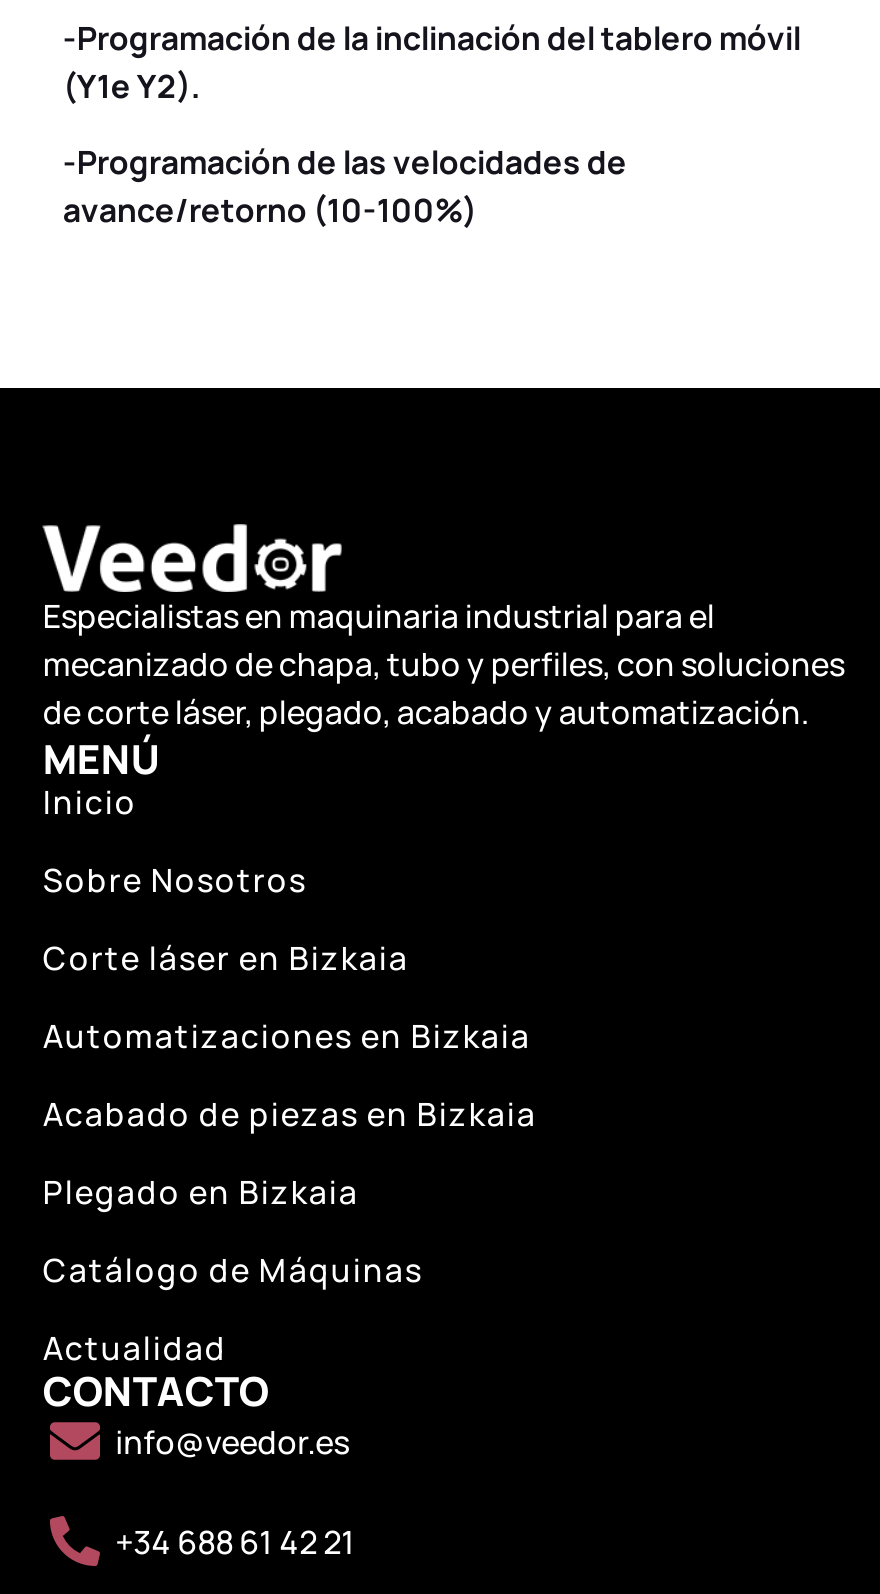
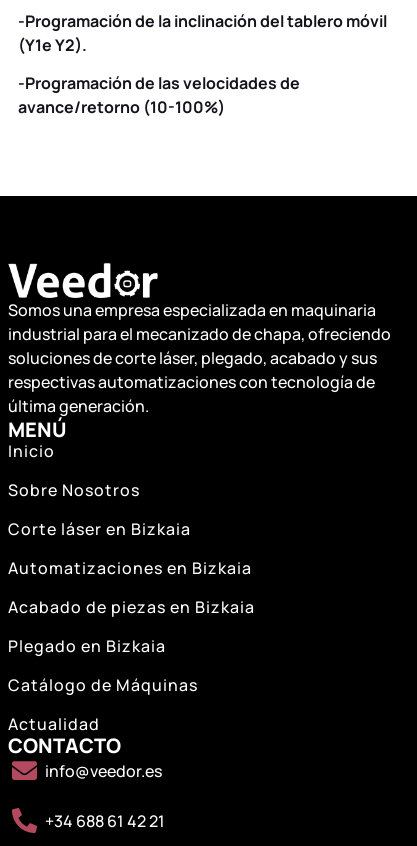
[43,594,845,734] Especialistas en maquinaria industrial para el | mecanizado de chapa, tubo y perfiles, con soluciones | de corte láser, plegado, acabado y automatización. -> [8,299,391,417] Somos una empresa especializada en maquinaria | industrial para el mecanizado de chapa, ofreciendo | soluciones de corte láser, plegado, acabado y sus | respectivas automatizaciones con tecnología de | última generación.

